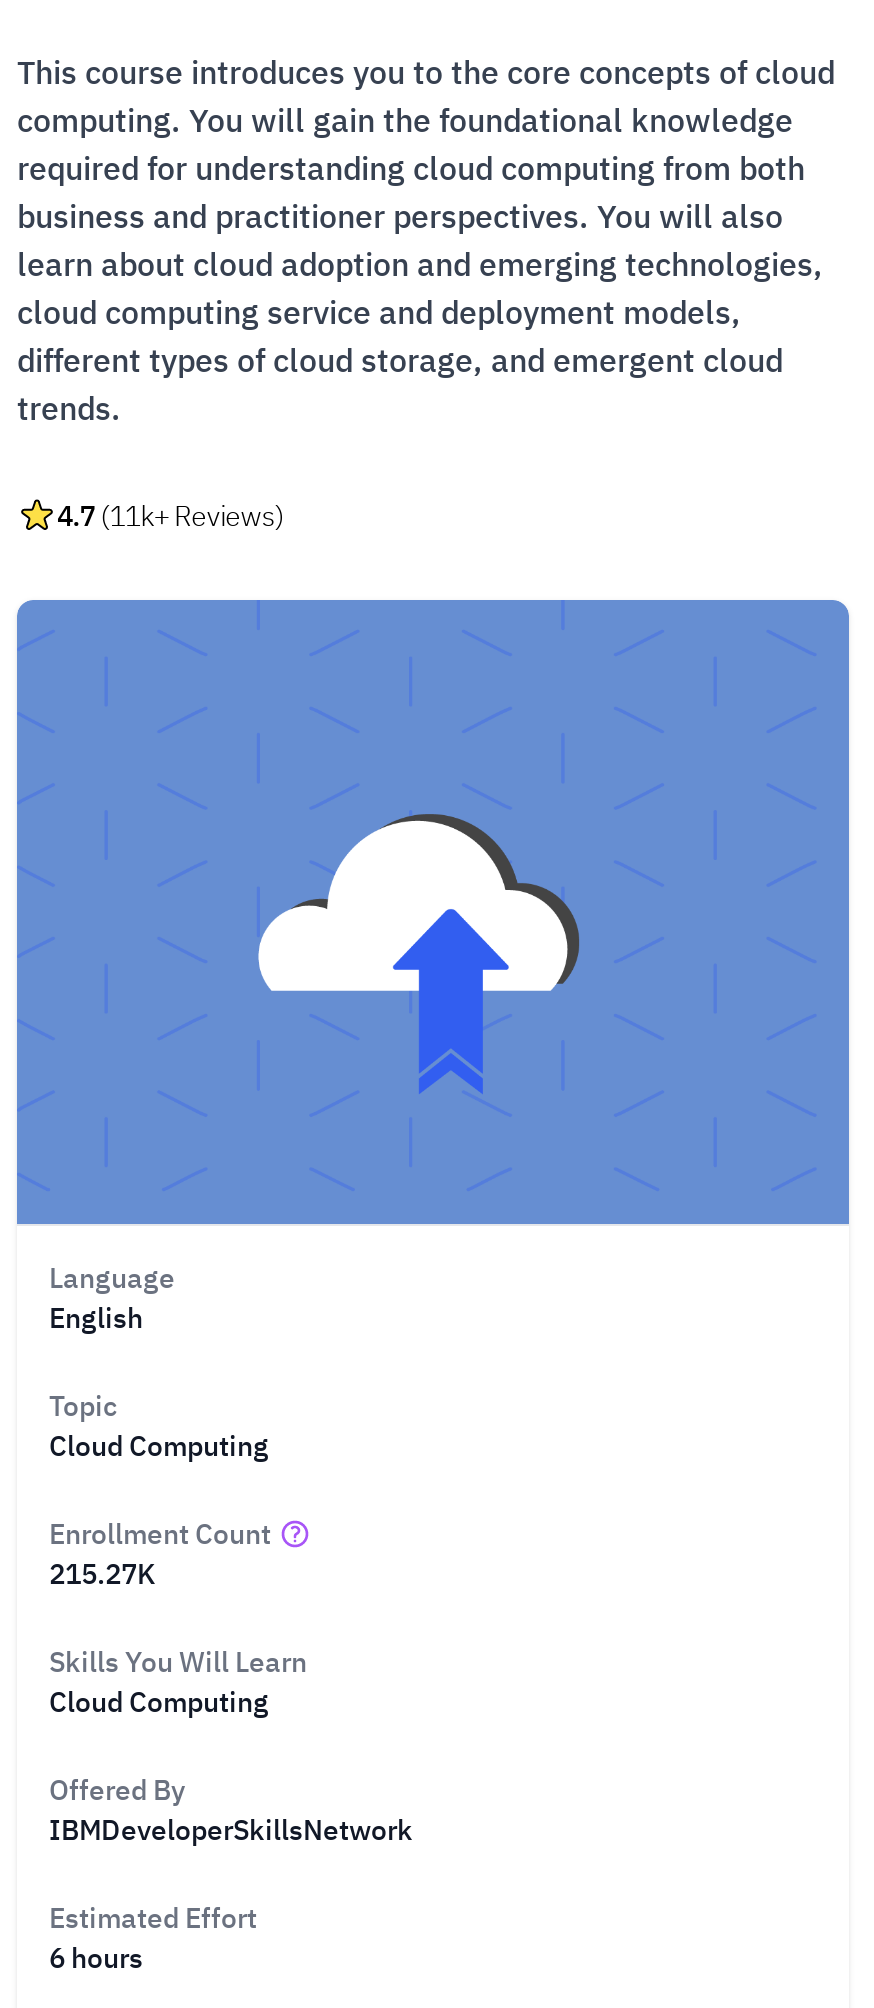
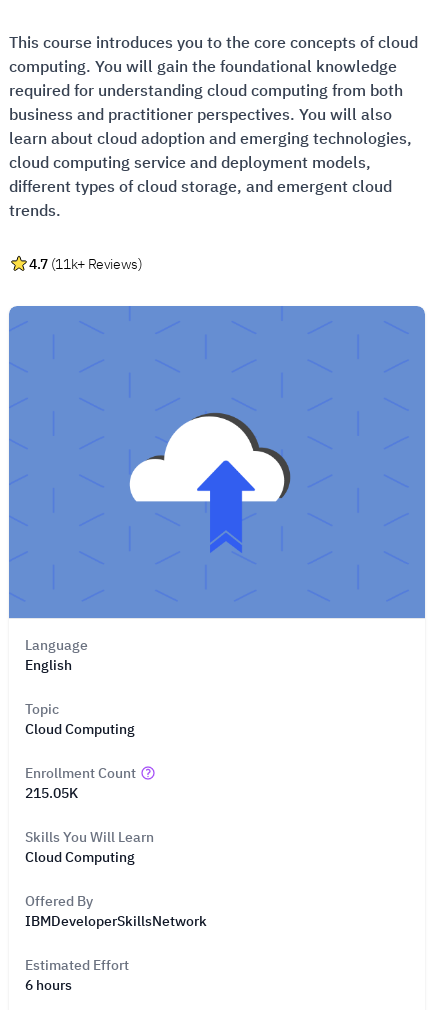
[49,1556,155,1592] 215.27K -> [25,784,78,802] 215.05K

